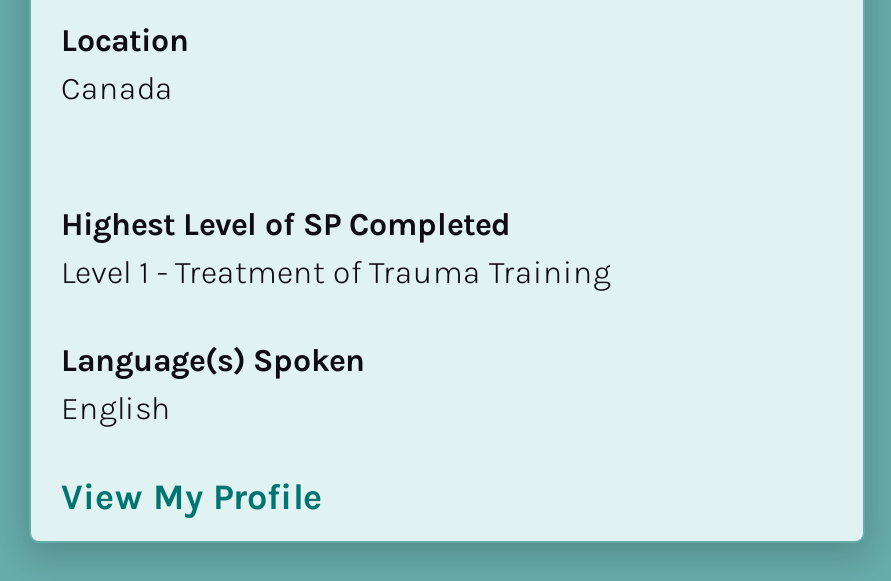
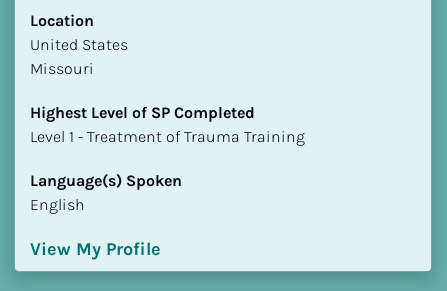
[61,69,173,107] Canada -> [30,35,128,78] United States | Missouri

